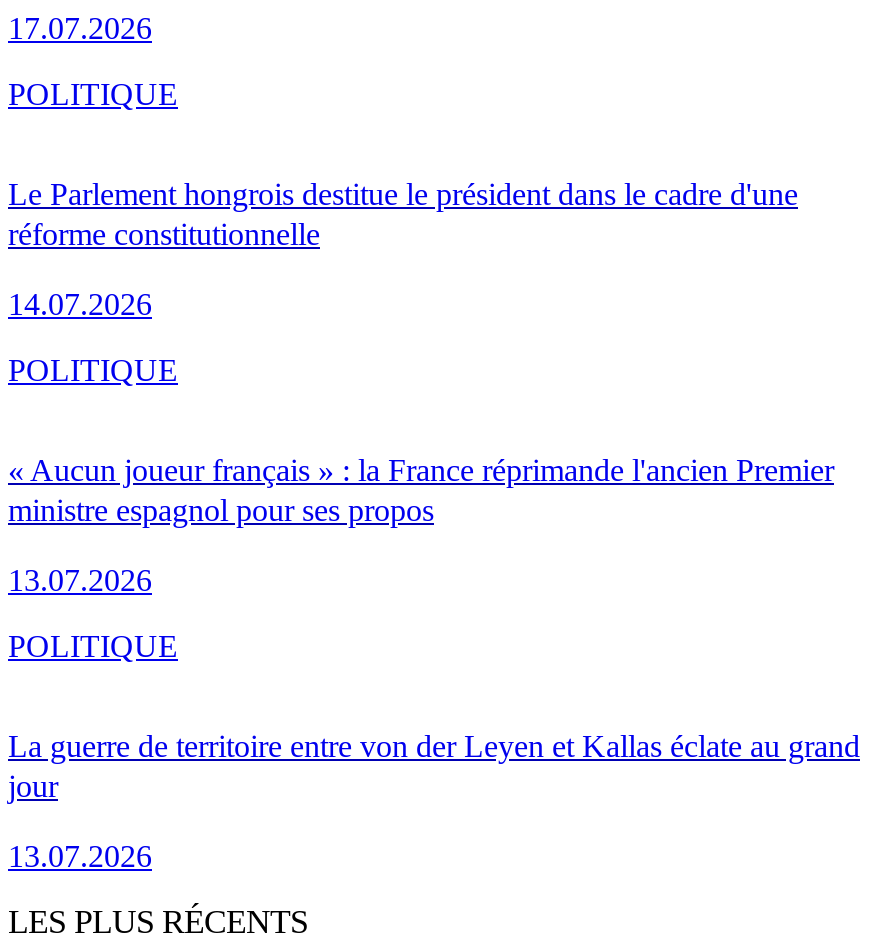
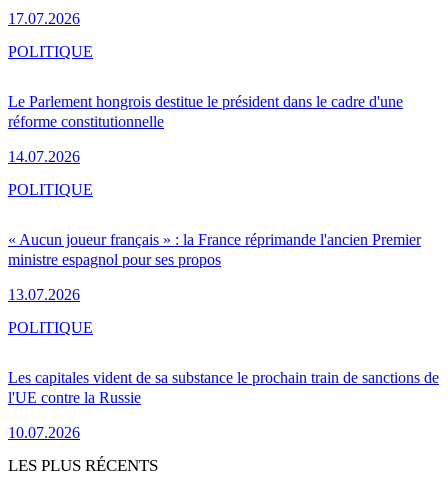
[8,728,860,802] La guerre de territoire entre von der Leyen et Kallas éclate au grand | jour -> [8,368,439,405] Les capitales vident de sa substance le prochain train de sanctions de | l'UE contre la Russie
[8,838,152,872] 13.07.2026 -> [8,423,80,440] 10.07.2026

